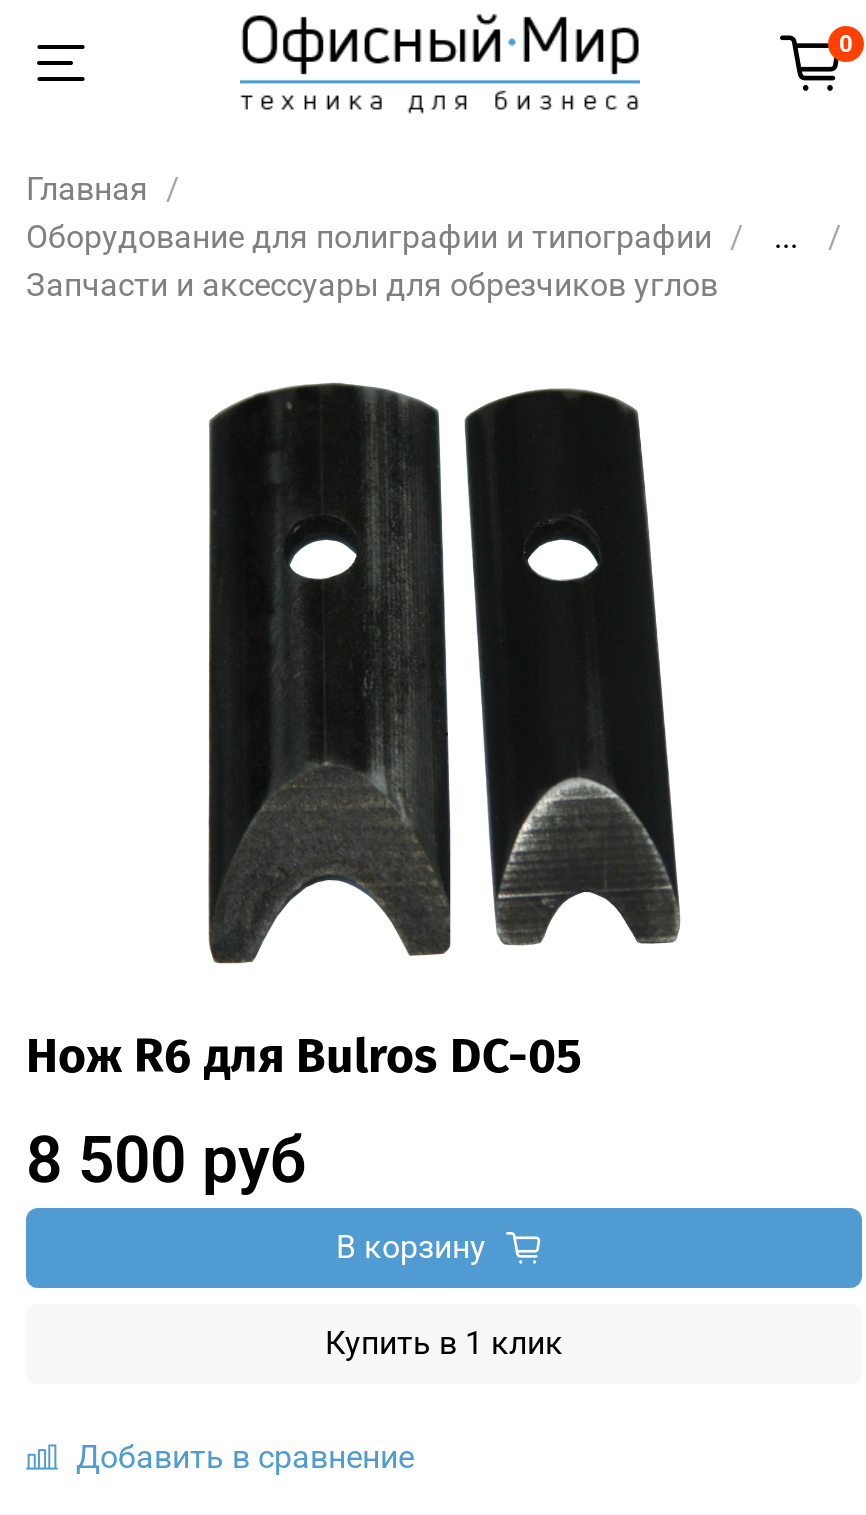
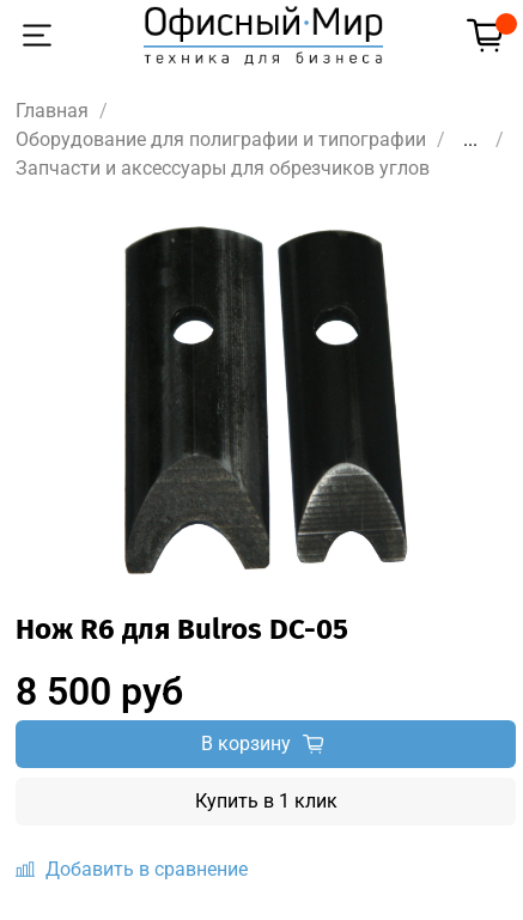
[839,30,853,58] 0 -> none

